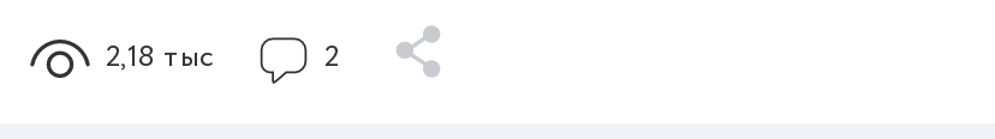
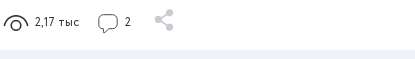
[106,37,214,78] 2,18 тыс -> [35,14,79,31] 2,17 тыс

